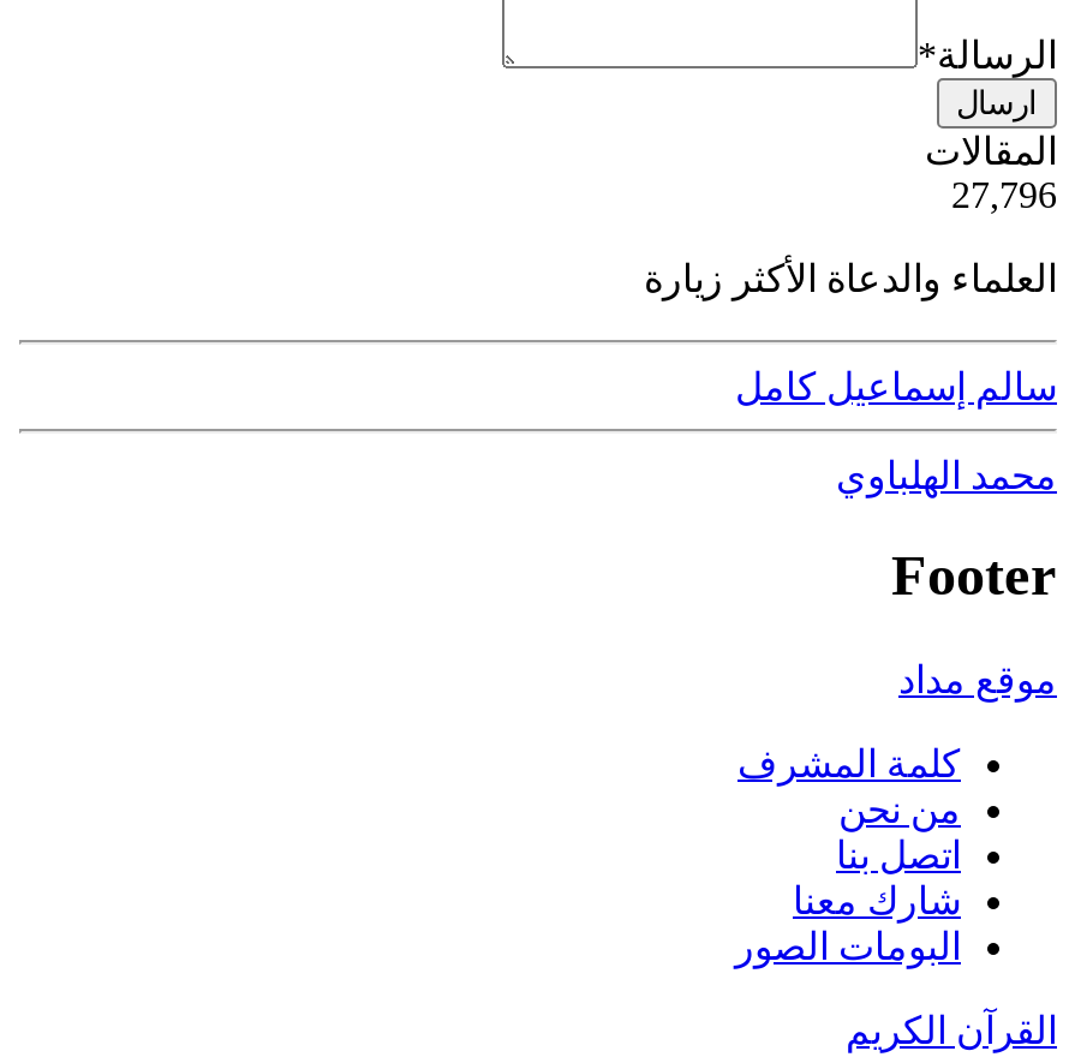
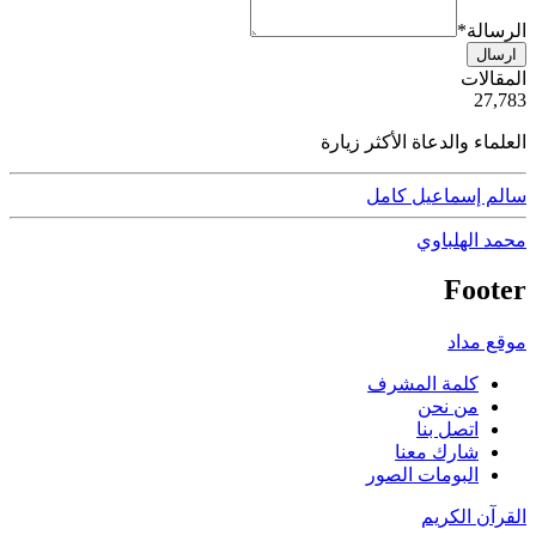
[951,173,1057,214] 27,796 -> [474,89,526,110] 27,783

